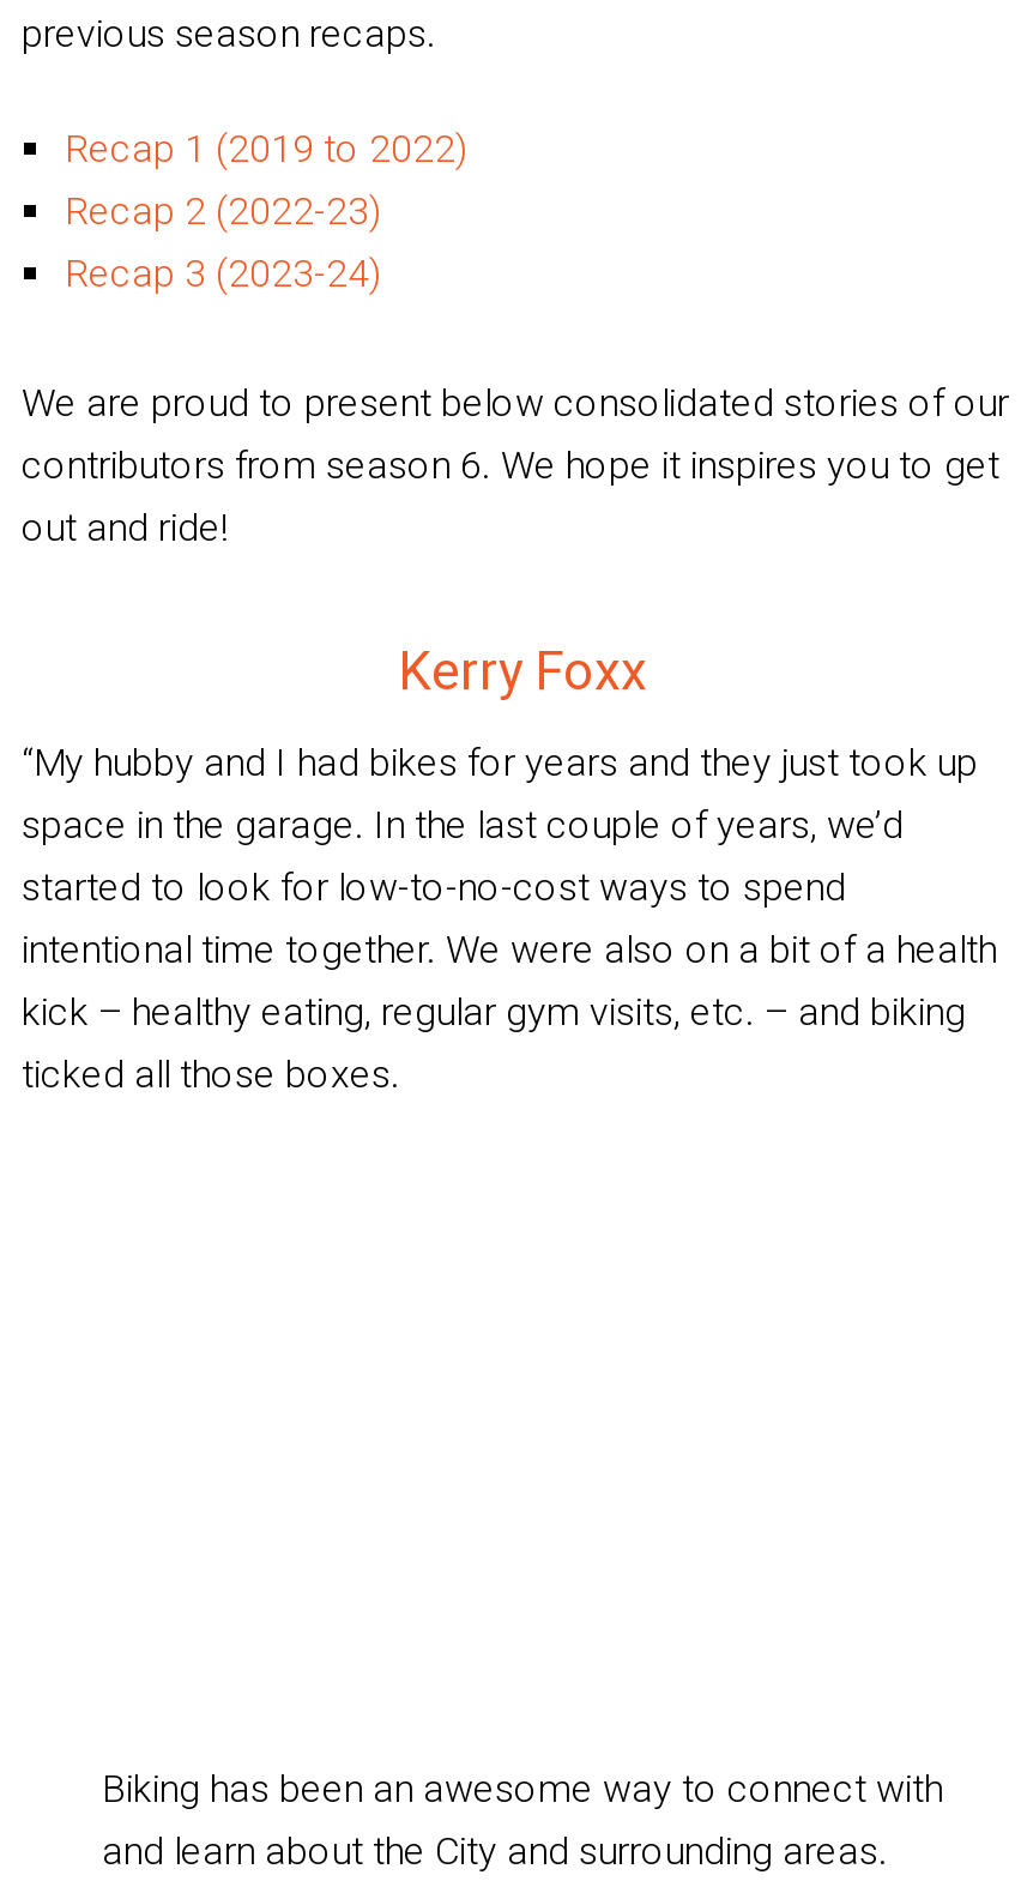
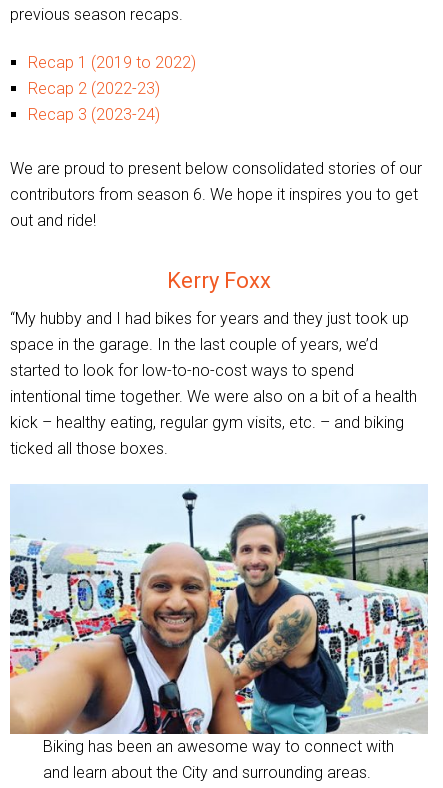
none -> [9,484,429,735] [image]

